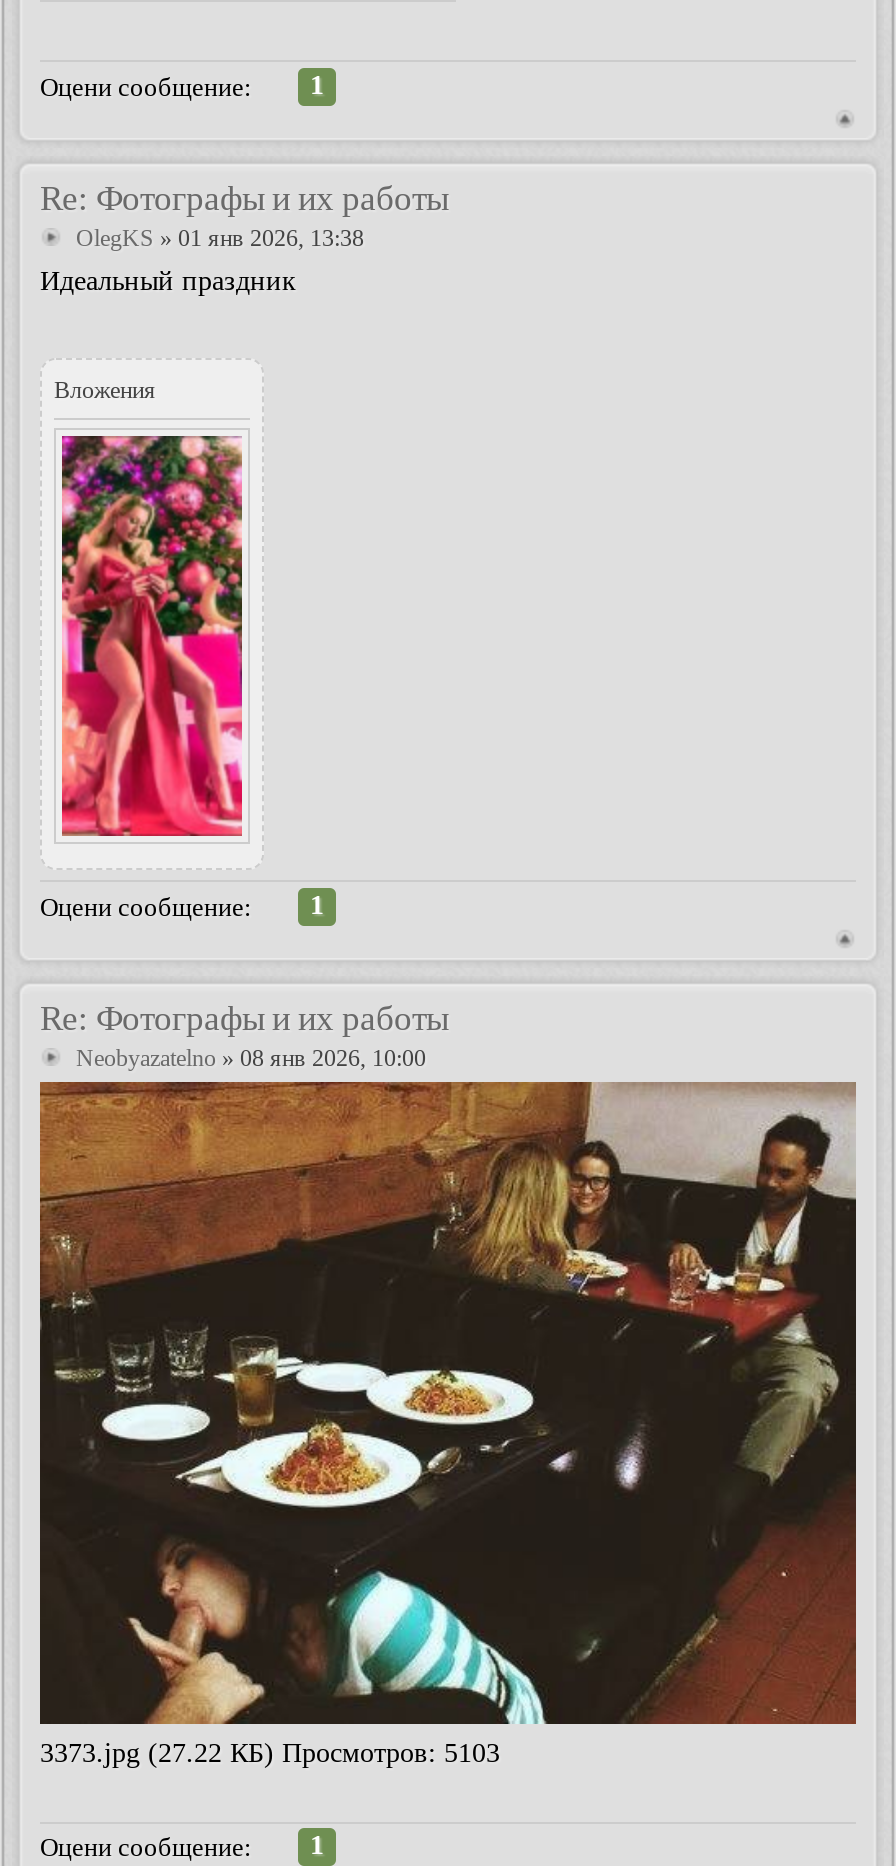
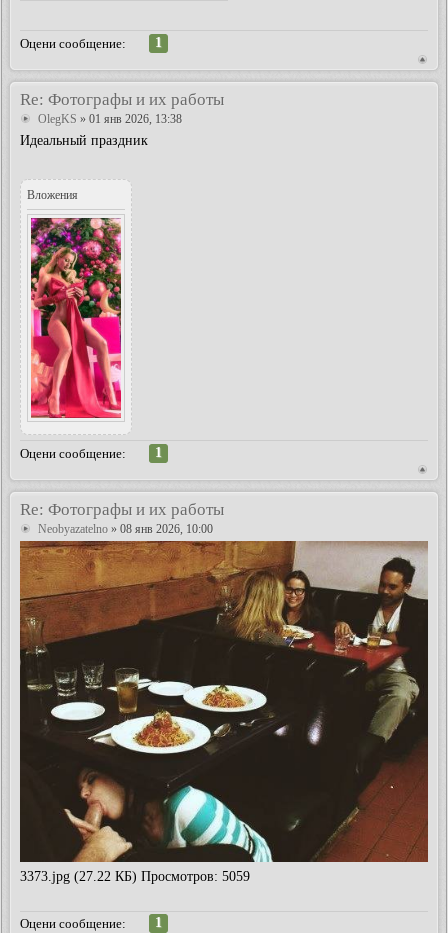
[40,1736,500,1768] 3373.jpg (27.22 КБ) Просмотров: 5103 -> [20,868,250,884] 3373.jpg (27.22 КБ) Просмотров: 5059

